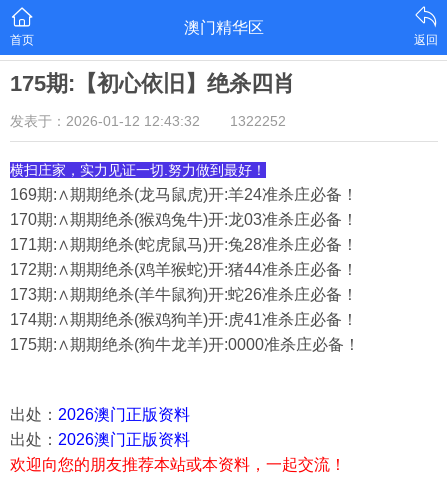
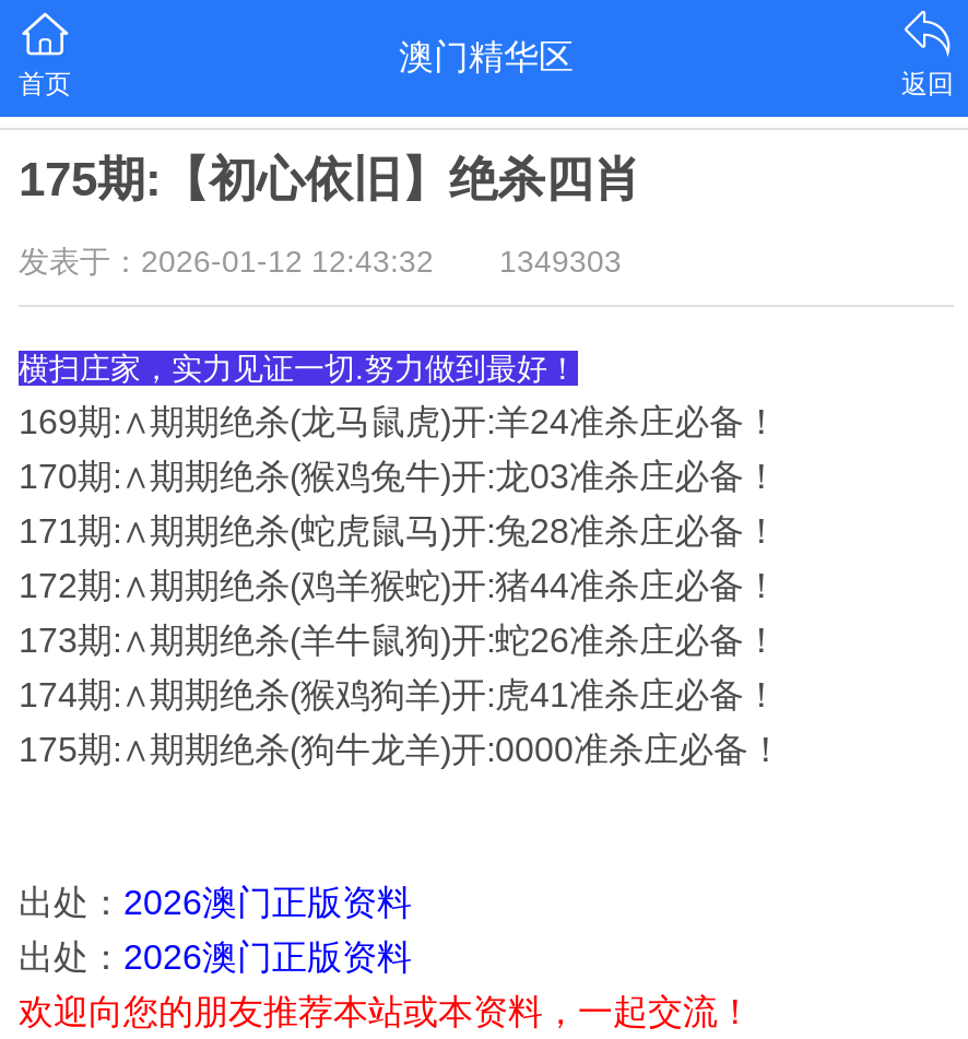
[10,113,286,129] 发表于：2026-01-12 12:43:32 1322252 -> [19,244,622,279] 发表于：2026-01-12 12:43:32 1349303

